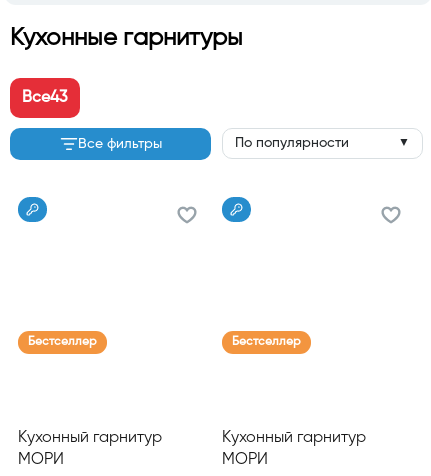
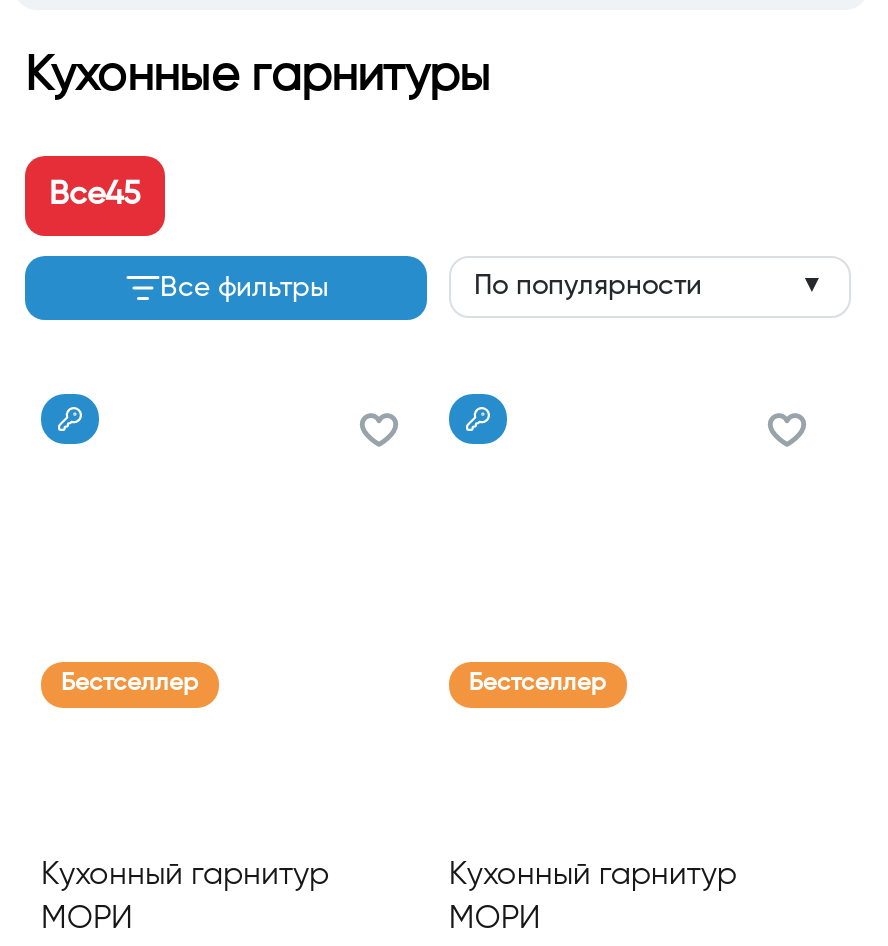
[22,90,68,106] Все43 -> [49,180,141,212] Все45

